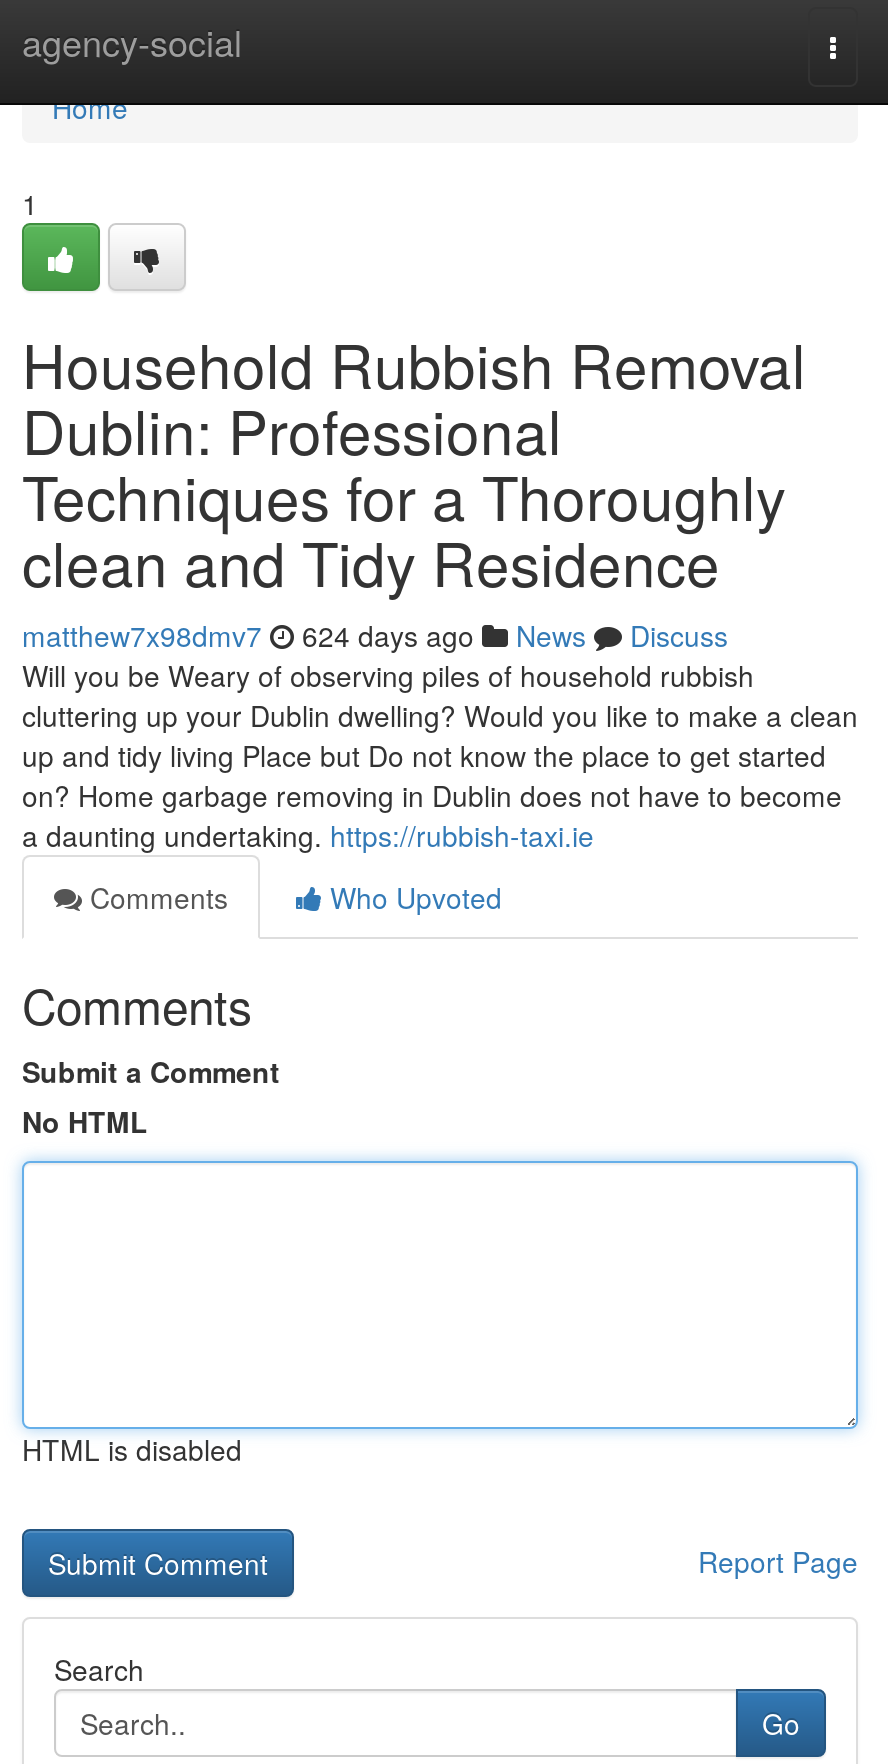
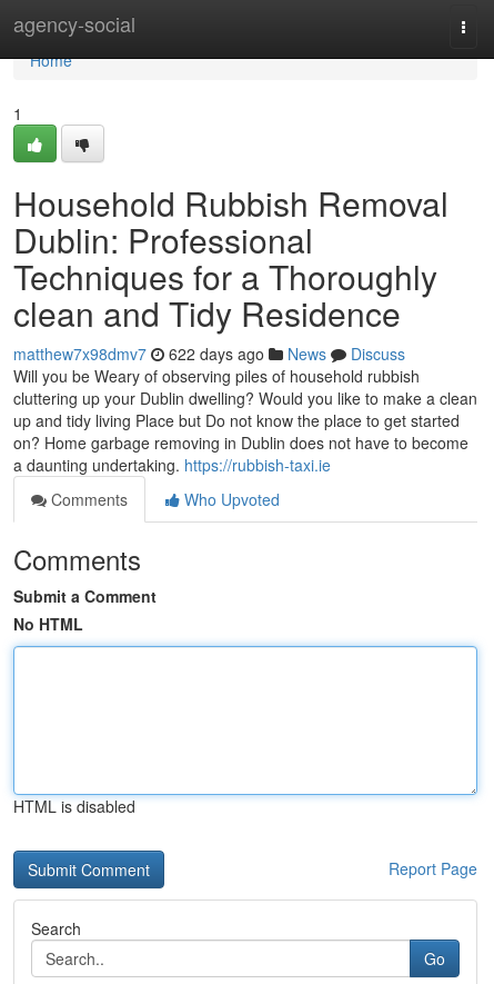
[22,615,728,655] matthew7x98dmv7 624 days ago News Discuss -> [13,342,405,365] matthew7x98dmv7 622 days ago News Discuss

